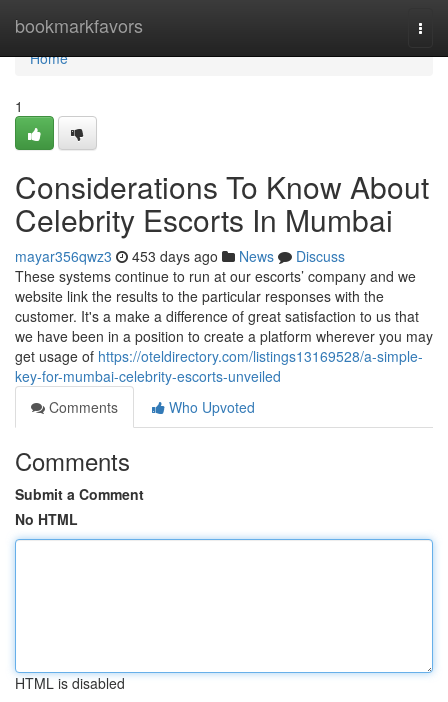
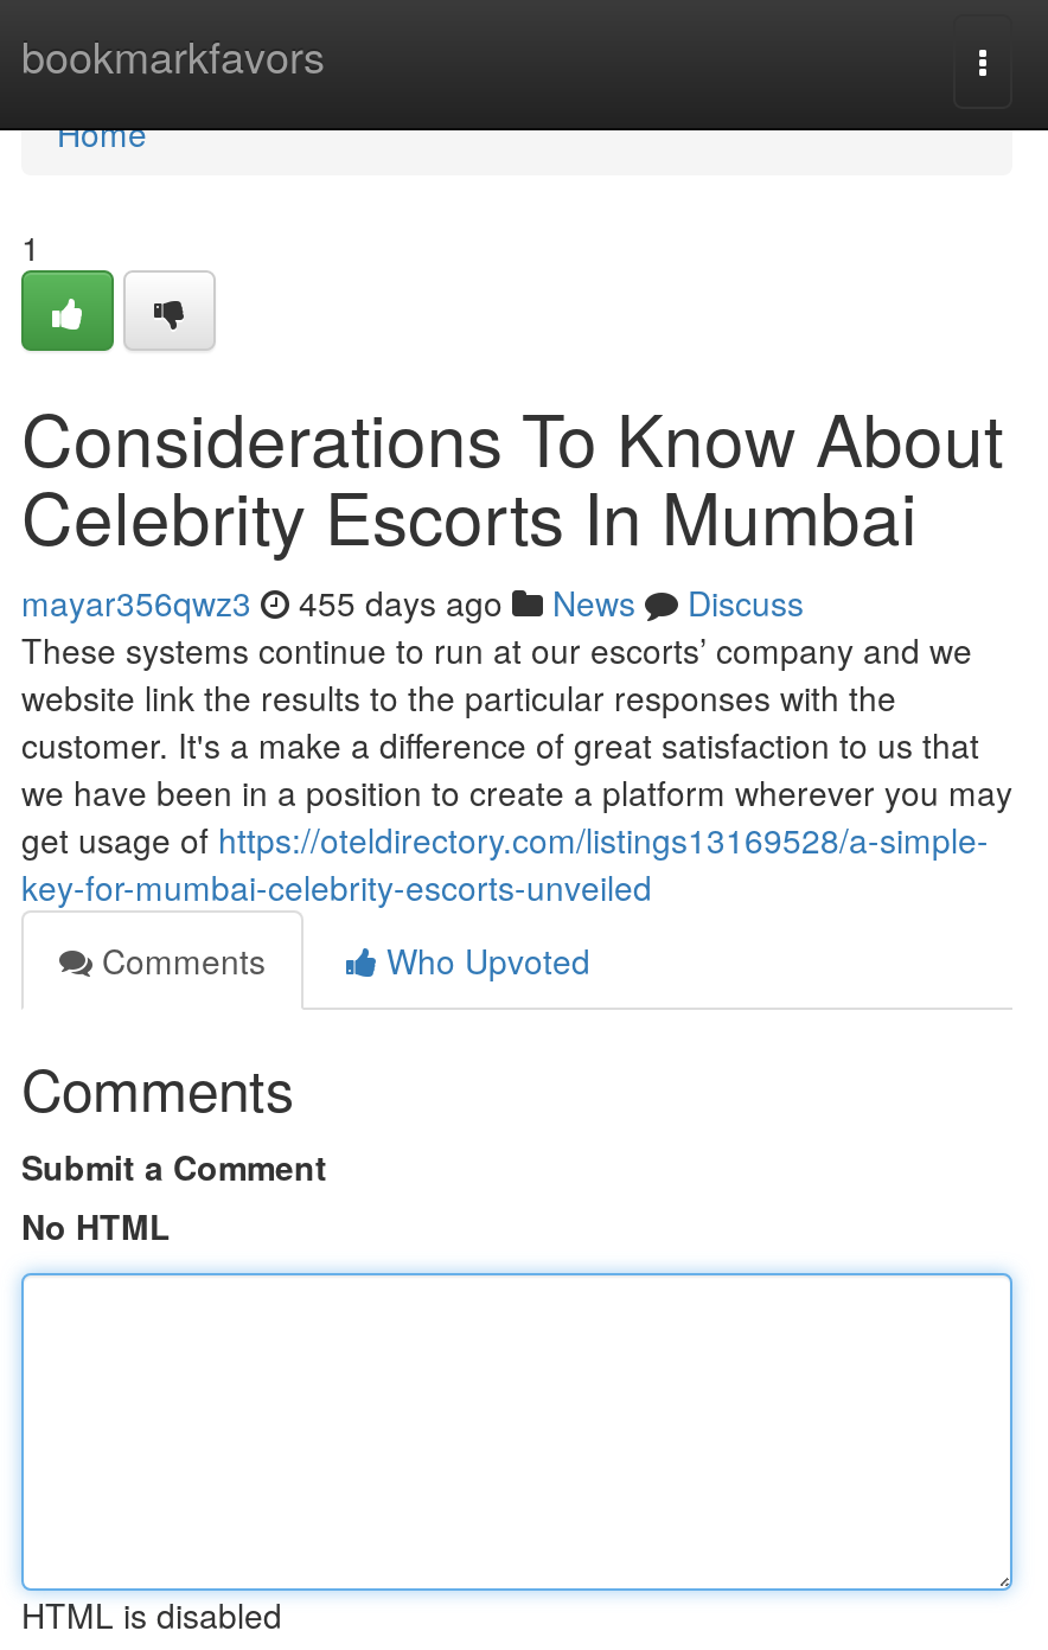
[15,246,345,266] mayar356qwz3 453 days ago News Discuss -> [21,578,804,626] mayar356qwz3 455 days ago News Discuss

